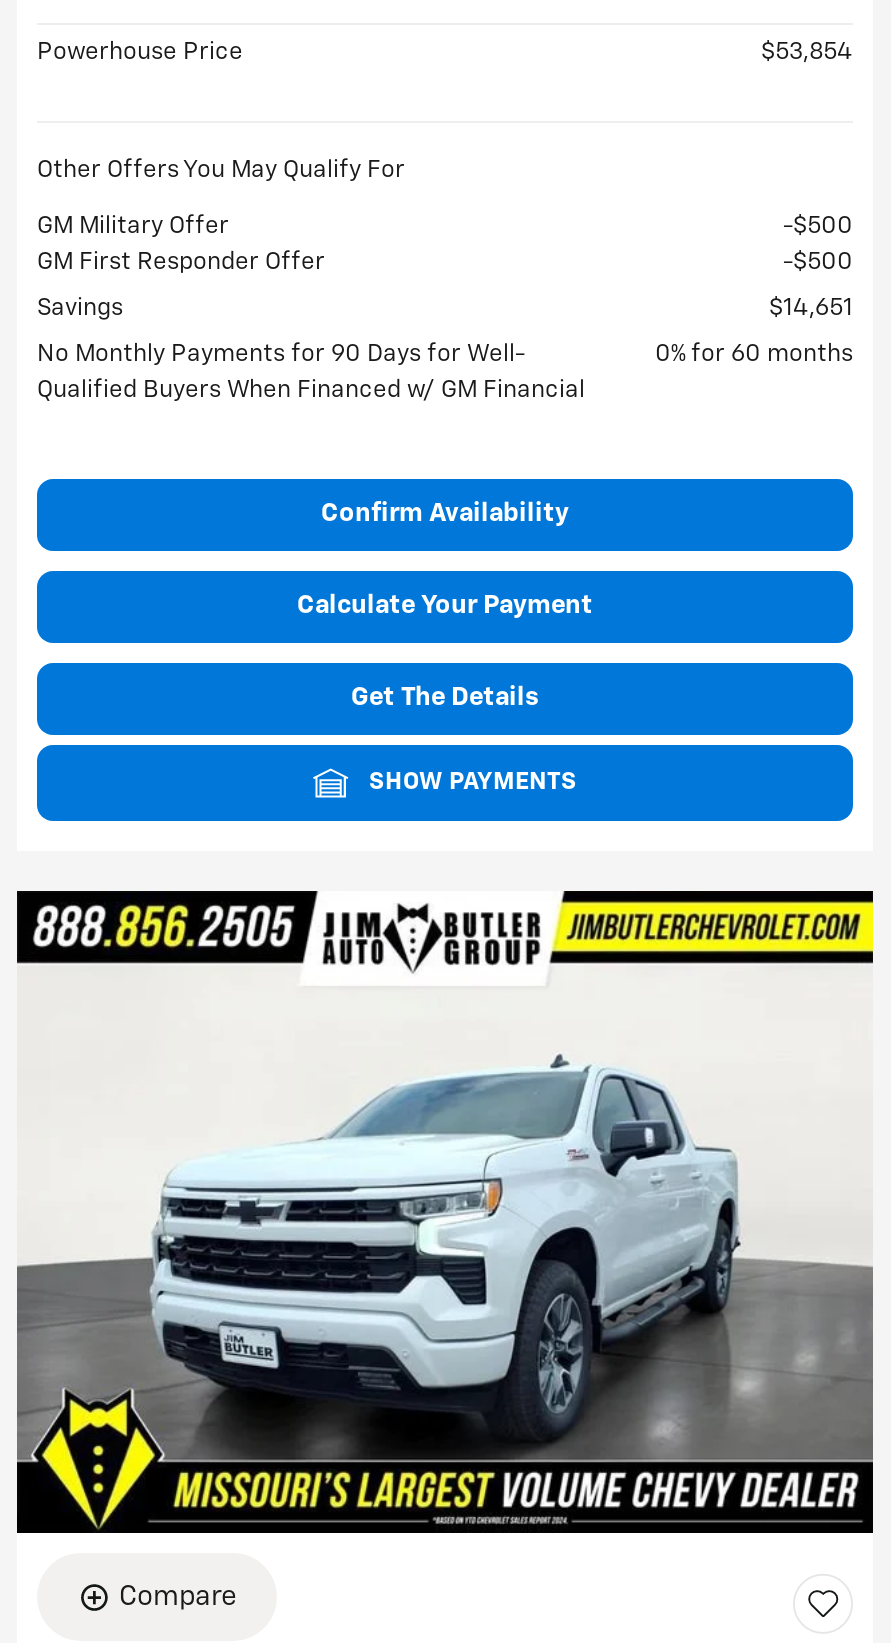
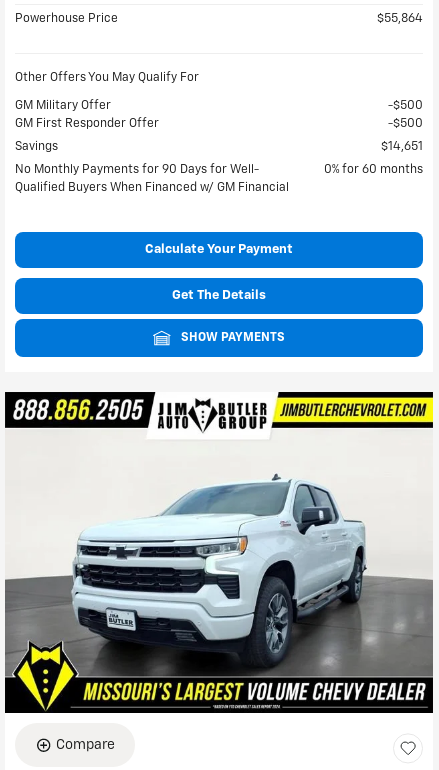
[761,42,853,66] $53,854 -> [377,13,423,25] $55,864
[321,502,569,528] Confirm Availability -> none

